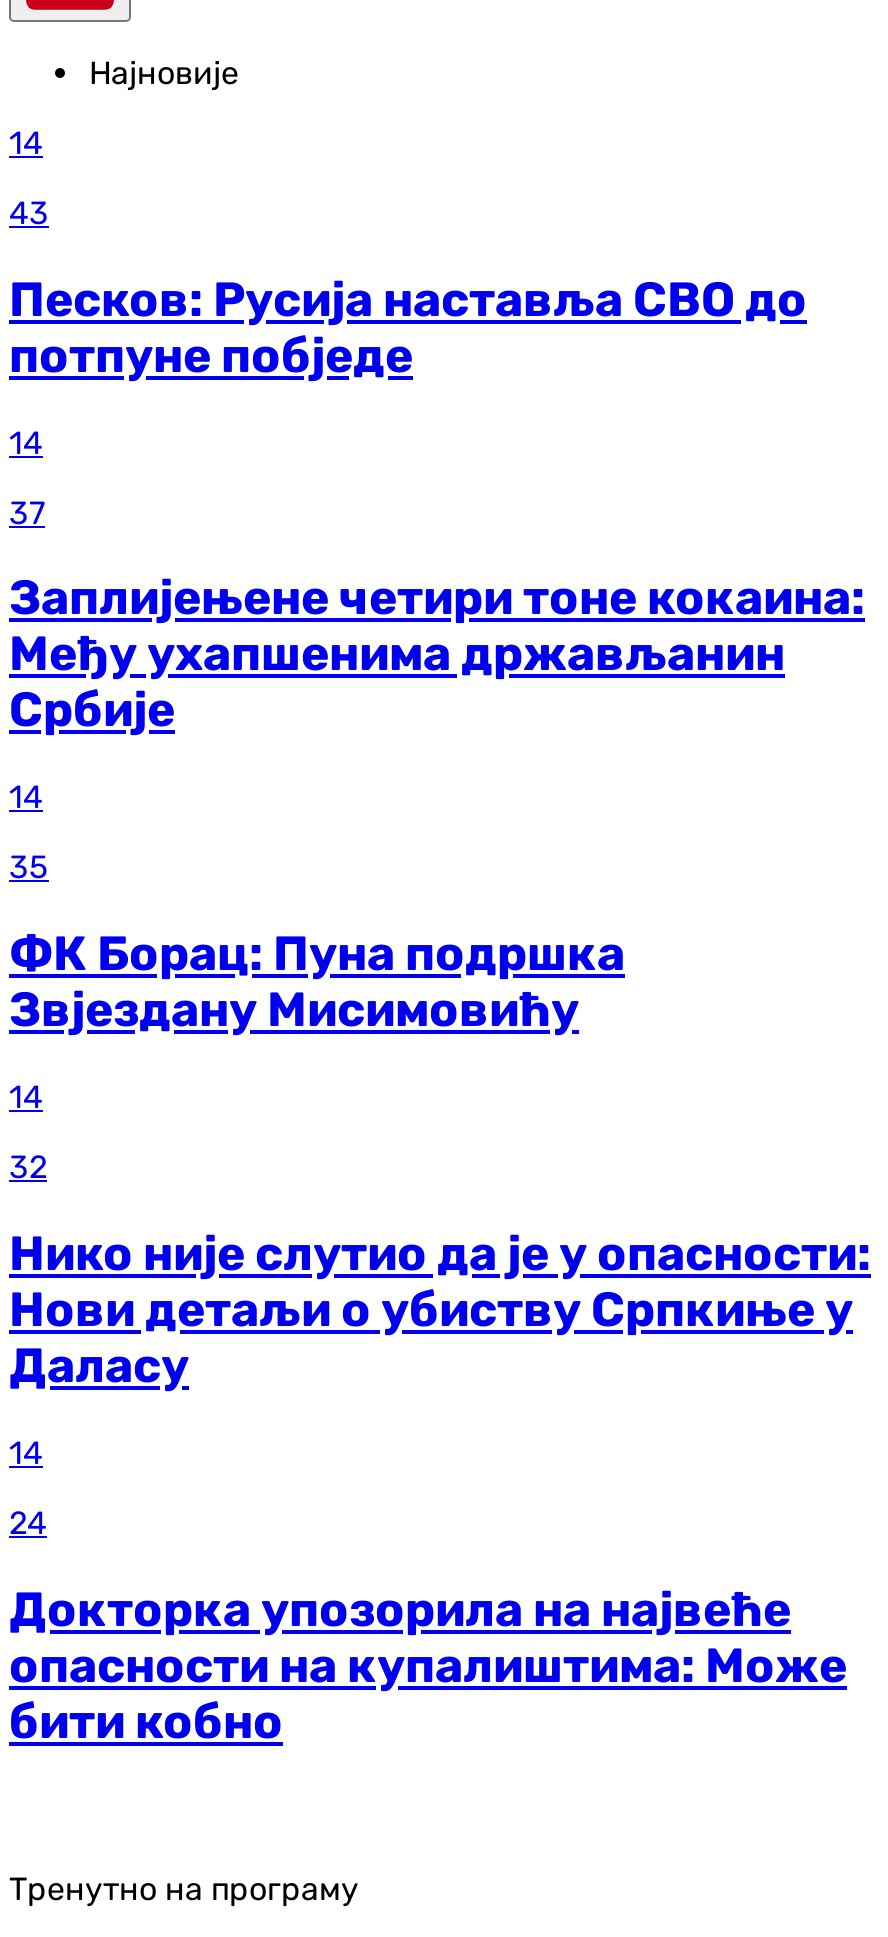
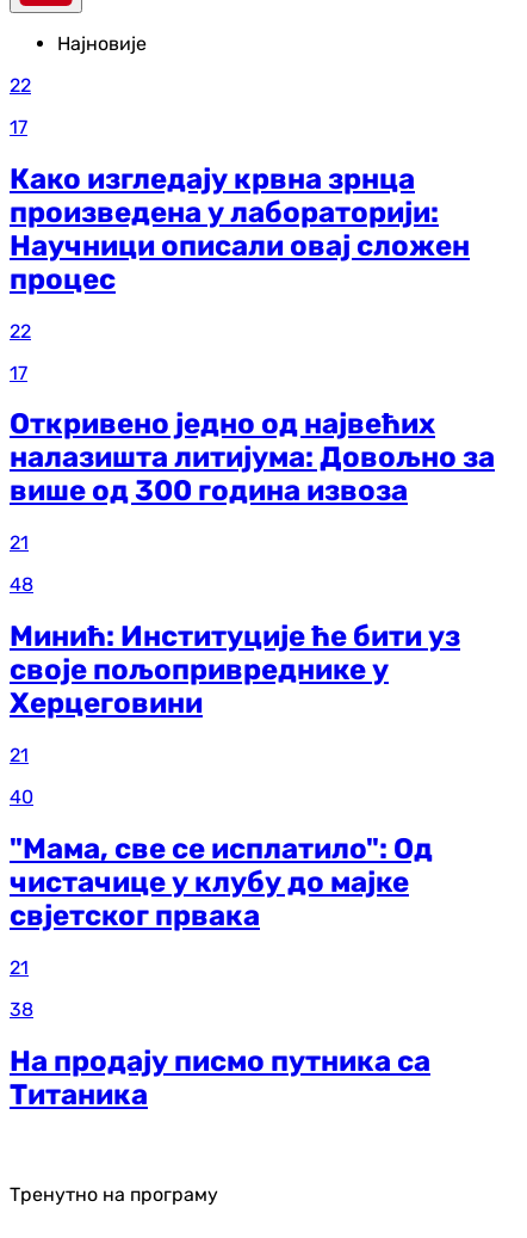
[9,123,43,161] 14 -> [10,74,31,96] 22
[9,193,49,231] 43 -> [10,115,27,138] 17
[9,271,807,383] Песков: Русија наставља СВО до | потпуне побједе -> [10,162,470,296] Како изгледају крвна зрнца | произведена у лабораторији: | Научници описали овај сложен | процес
[9,423,43,461] 14 -> [10,319,31,342] 22
[9,493,45,531] 37 -> [10,361,27,384] 17
[9,571,865,739] Заплијењене четири тоне кокаина: | Међу ухапшенима држављанин | Србије -> [10,408,495,508] Откривено једно од највећих | налазишта литијума: Довољно за | више од 300 година извоза
[9,779,43,817] 14 -> [10,532,29,554] 21
[9,849,49,887] 35 -> [10,573,33,596] 48
[9,926,625,1038] ФК Борац: Пуна подршка | Звјездану Мисимовићу -> [10,620,460,720] Минић: Институције ће бити уз | своје пољопривреднике у | Херцеговини
[9,1078,43,1116] 14 -> [10,744,29,767] 21
[9,1148,47,1186] 32 -> [10,786,33,808] 40
[9,1226,871,1394] Нико није слутио да је у опасности: | Нови детаљи о убиству Српкиње у | Даласу -> [10,832,433,932] "Мама, све се исплатило": Од | чистачице у клубу до мајке | свјетског првака
[9,1434,43,1472] 14 -> [10,956,29,979] 21
[9,1504,47,1542] 24 -> [10,998,33,1021] 38
[9,1582,847,1750] Докторка упозорила на највеће | опасности на купалиштима: Може | бити кобно -> [10,1044,430,1111] На продају писмо путника са | Титаника

